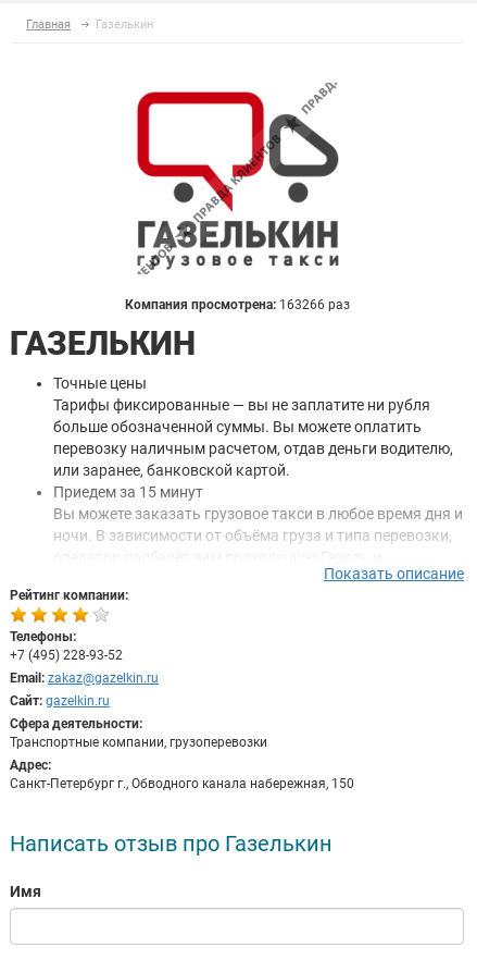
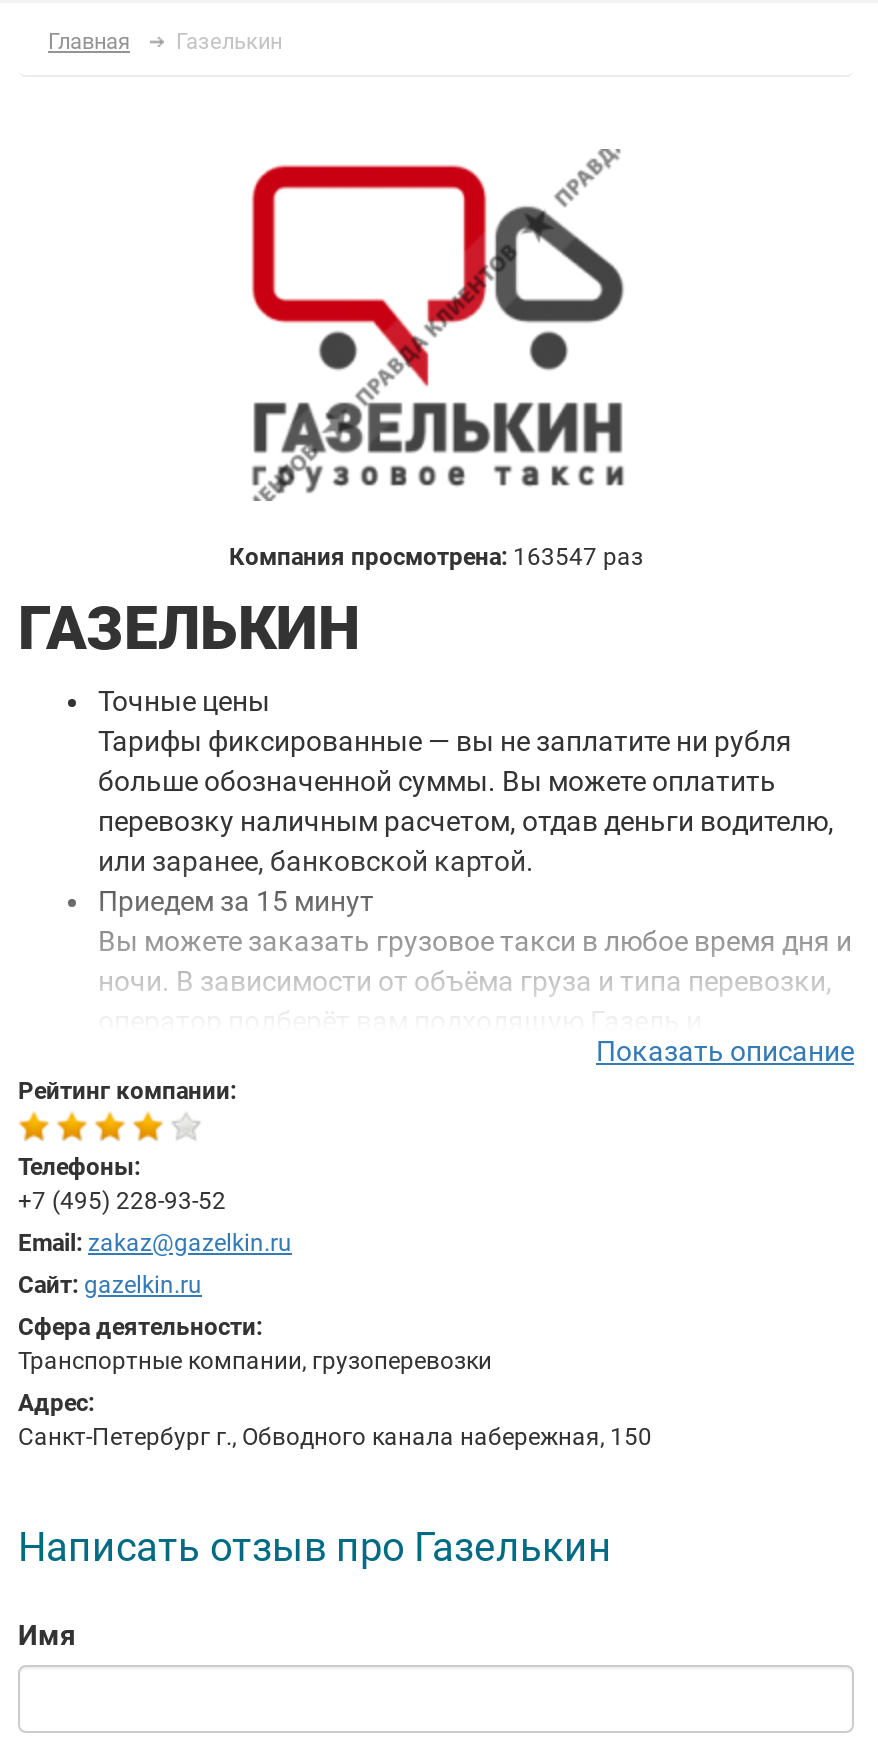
[124,297,349,312] Компания просмотрена: 163266 раз -> [229,543,643,571] Компания просмотрена: 163547 раз

